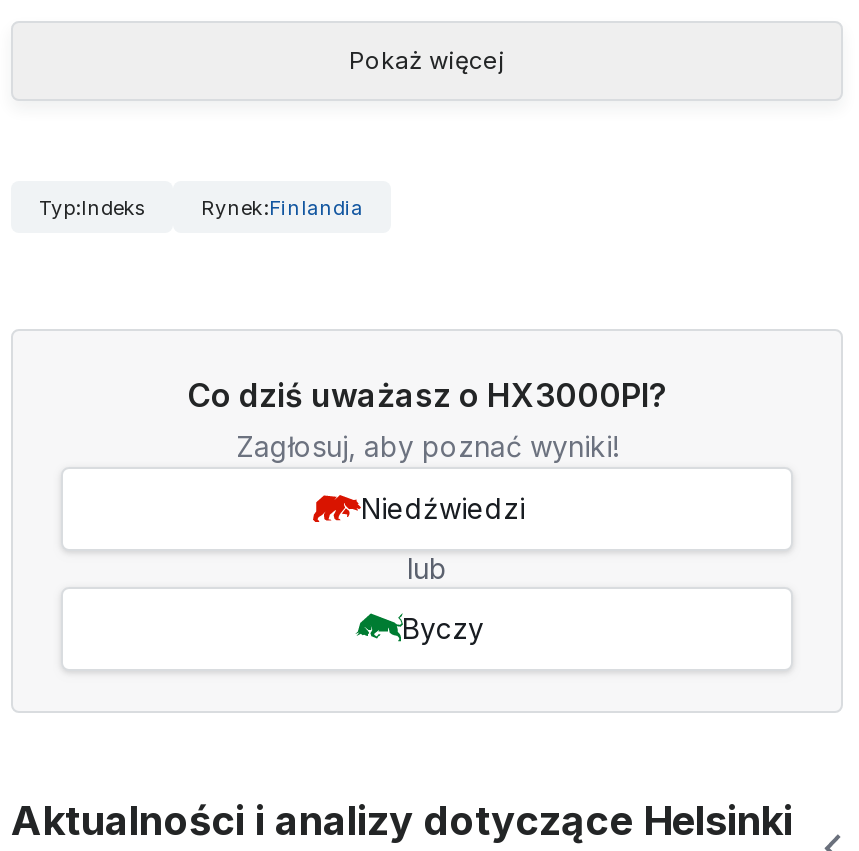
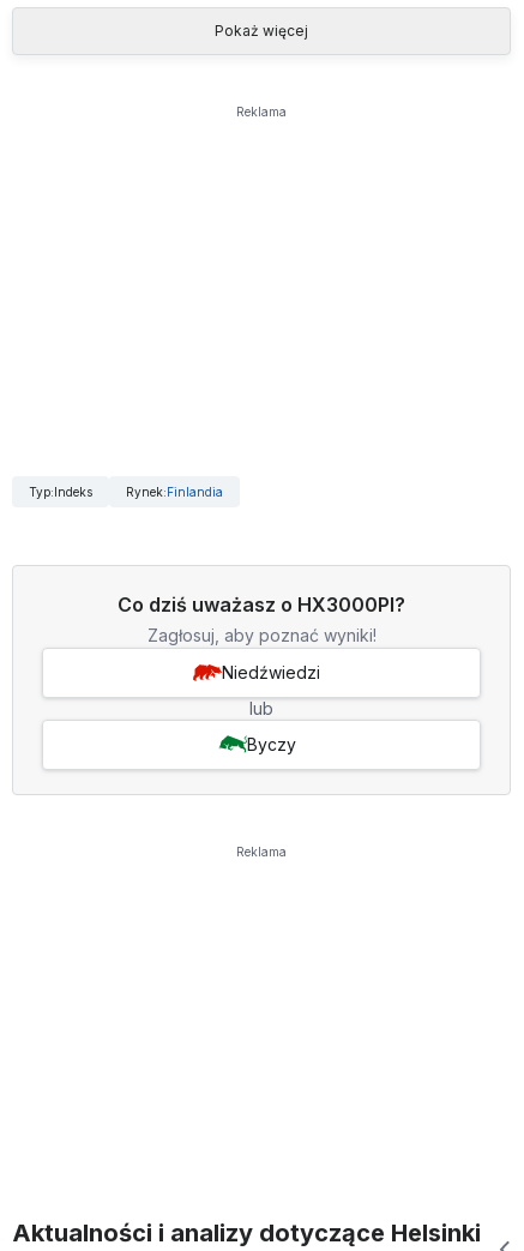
none -> [236,104,287,119] Reklama
none -> [236,844,287,859] Reklama

